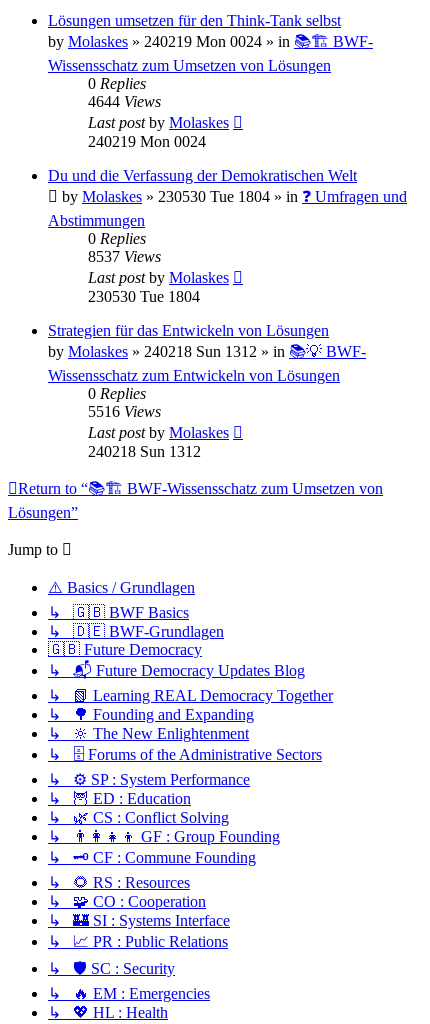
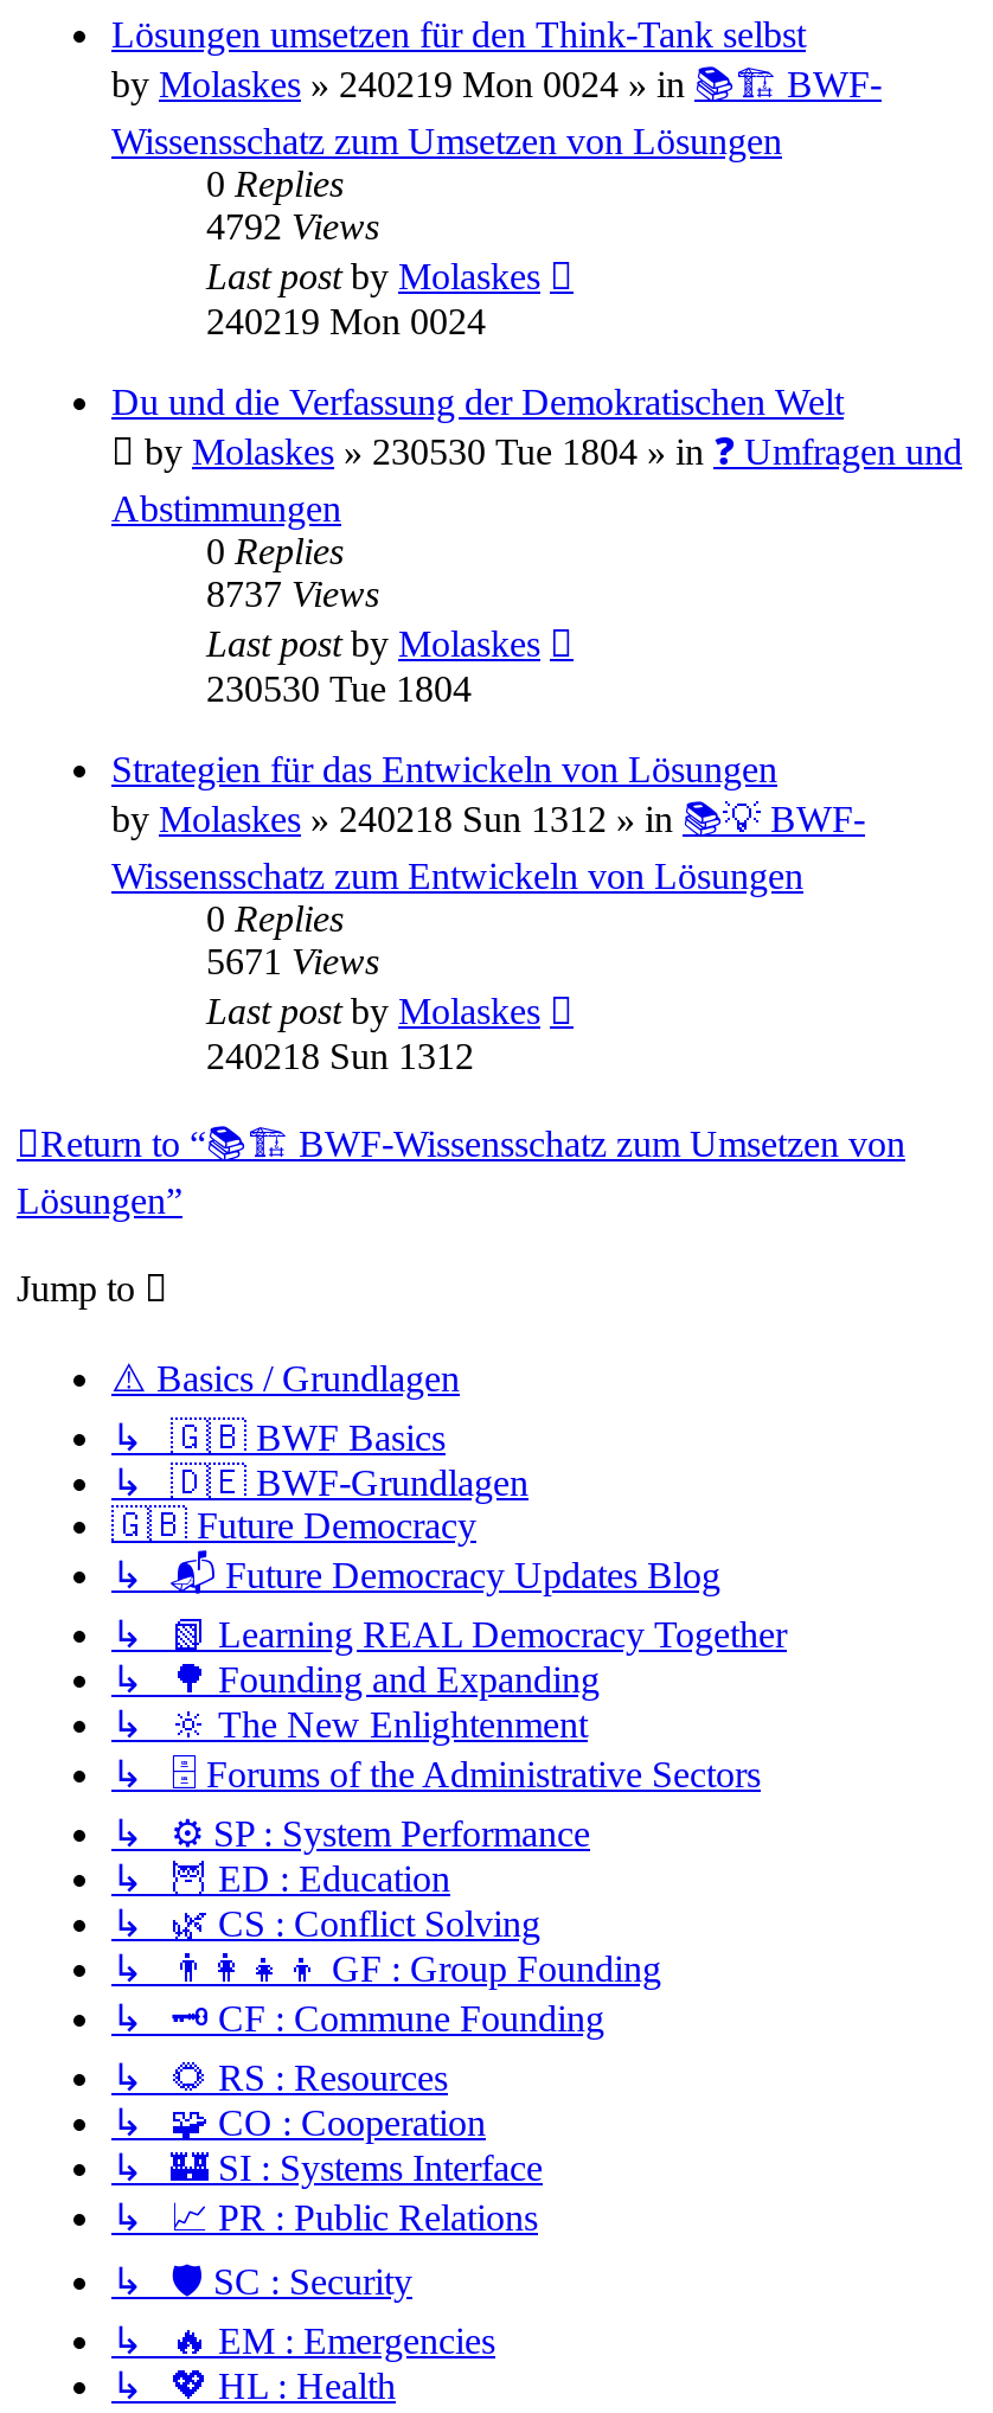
[88,93,161,110] 4644 Views -> [206,207,379,247] 4792 Views
[88,248,161,265] 8537 Views -> [206,574,379,615] 8737 Views
[88,403,161,420] 5516 Views -> [206,942,379,982] 5671 Views

